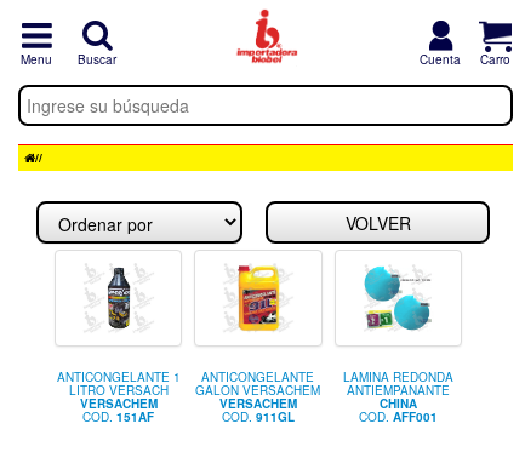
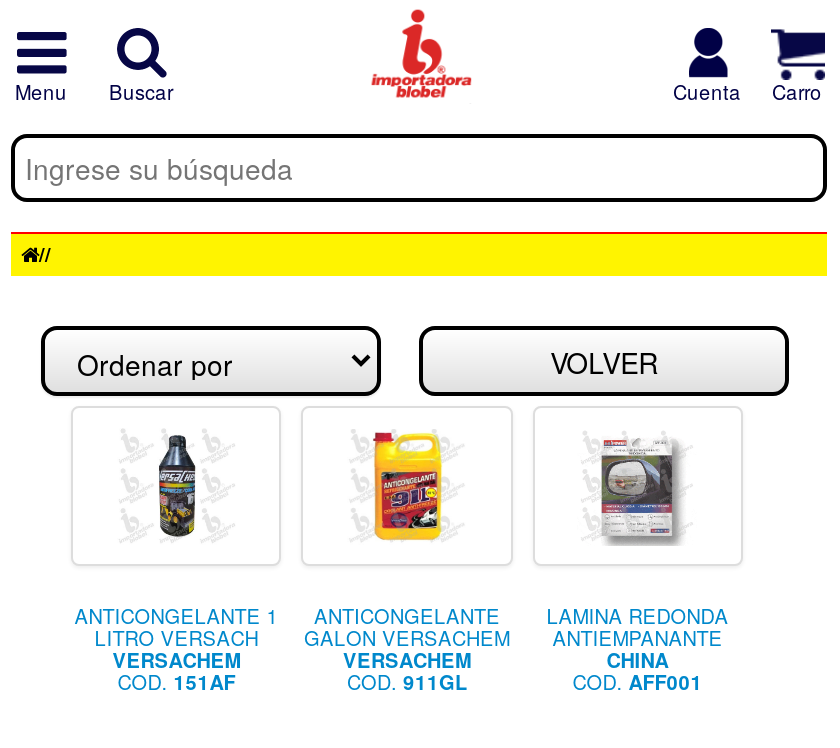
[364,265,432,333] [image] -> [583,434,689,546] [image]

